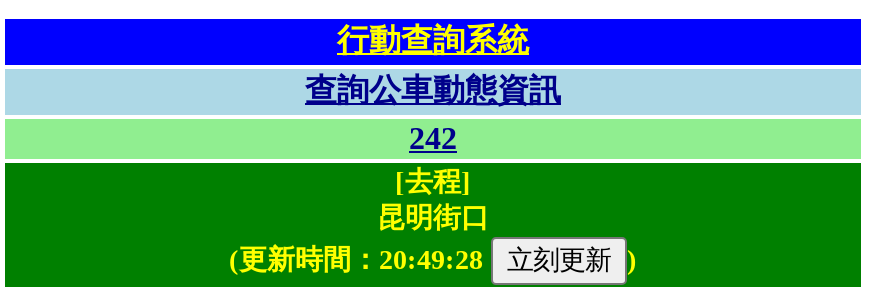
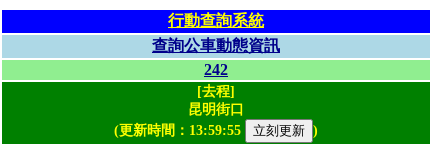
[229,245,483,275] (更新時間：20:49:28 -> [114,123,241,138] (更新時間：13:59:55

